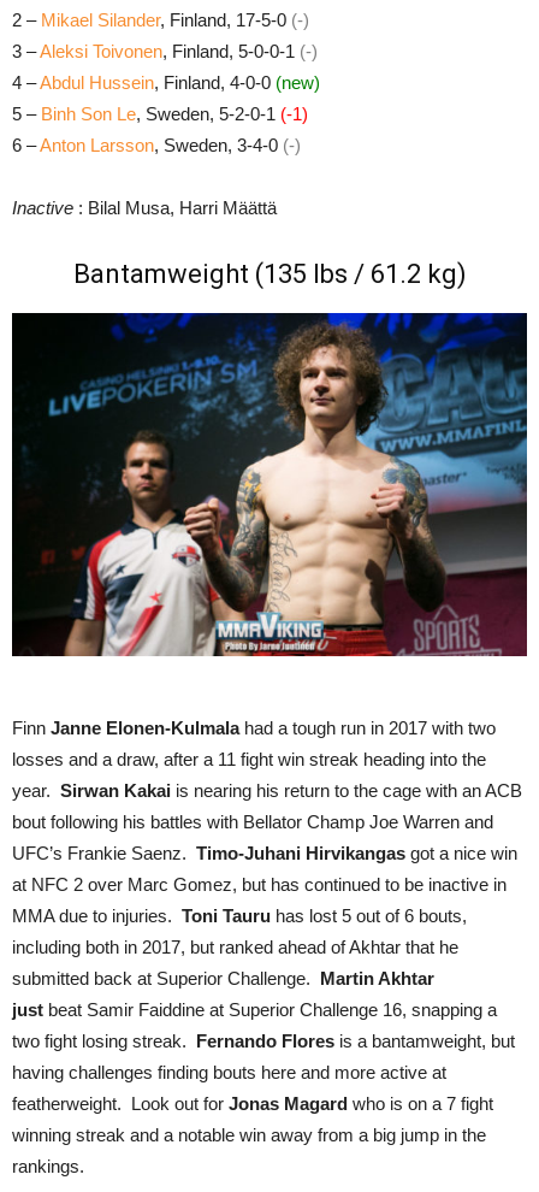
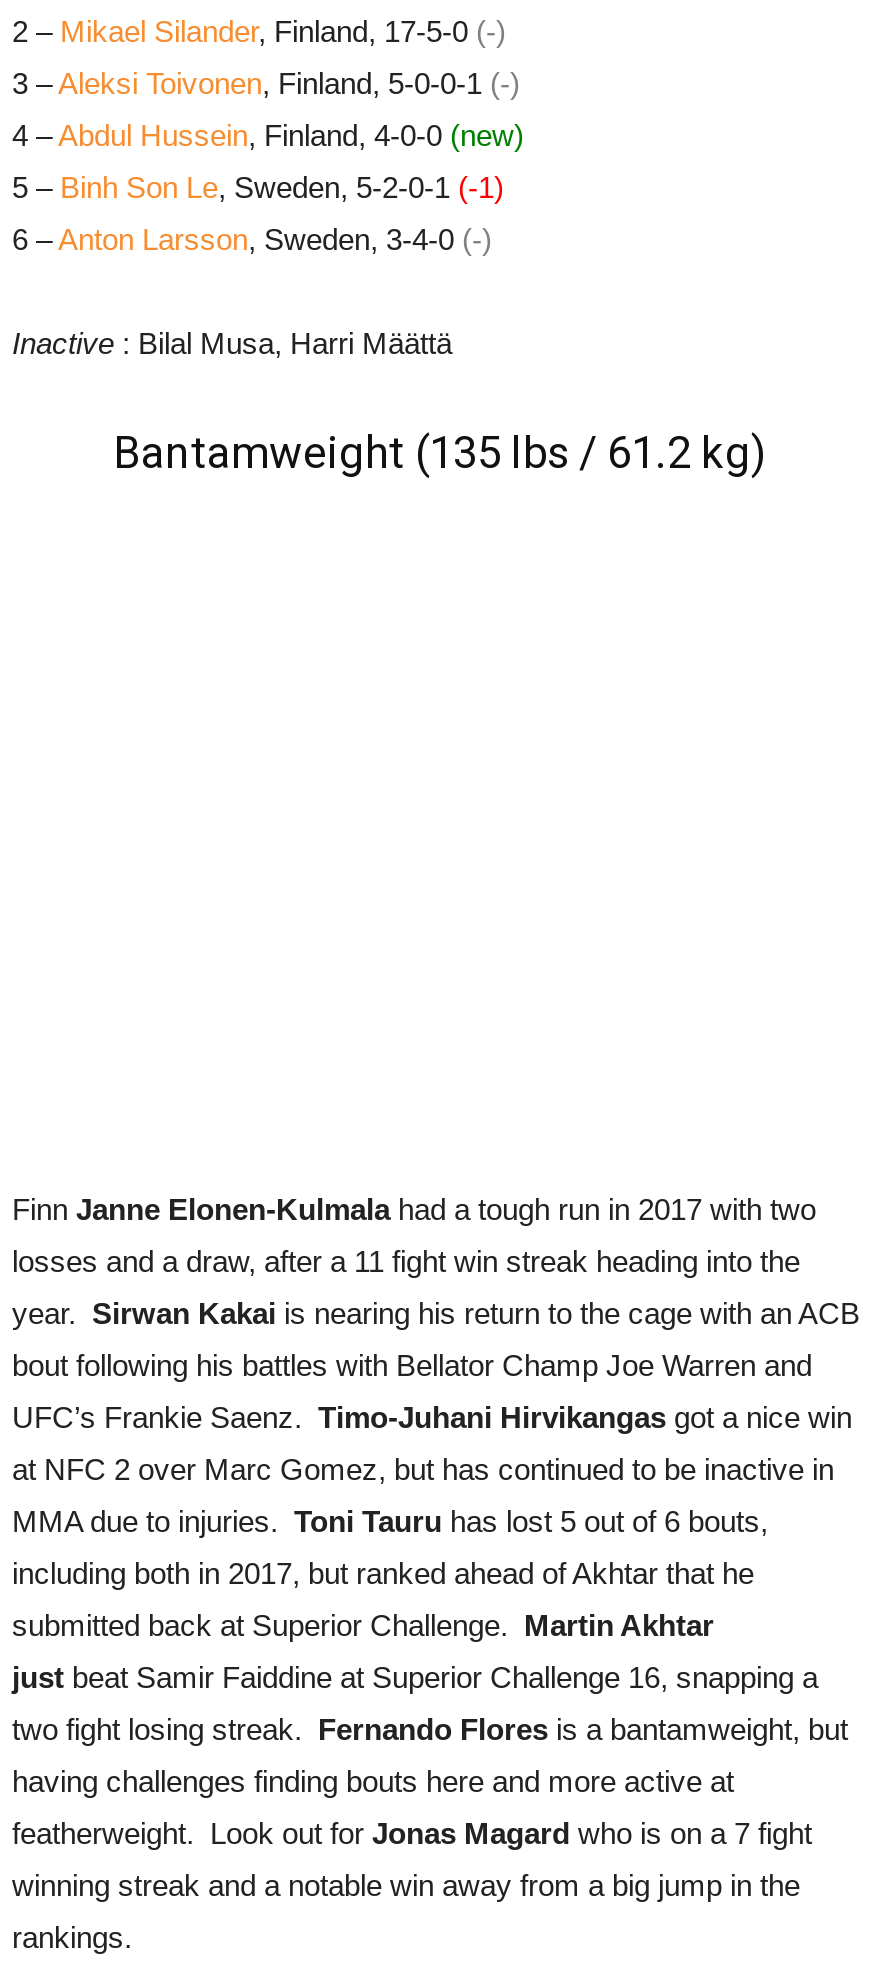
[11,312,528,657] [image] -> none

